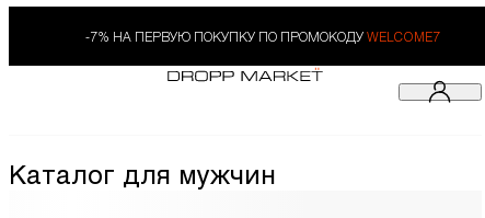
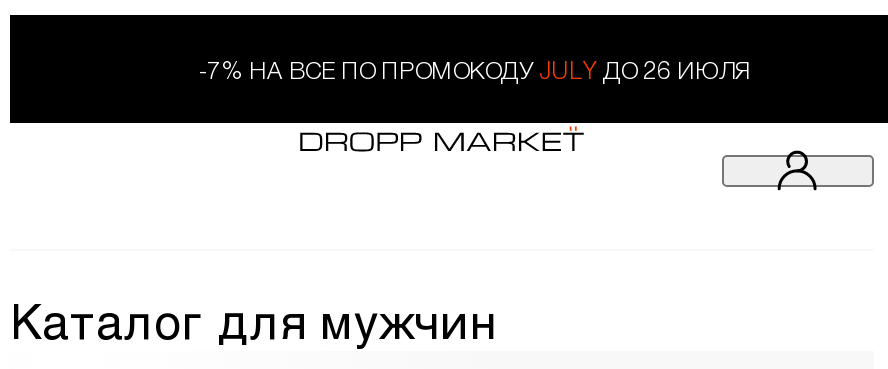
[85,28,440,44] -7% НА ПЕРВУЮ ПОКУПКУ ПО ПРОМОКОДУ WELCOME7 -> [199,55,749,83] -7% НА ВСЕ ПО ПРОМОКОДУ JULY ДО 26 ИЮЛЯ

